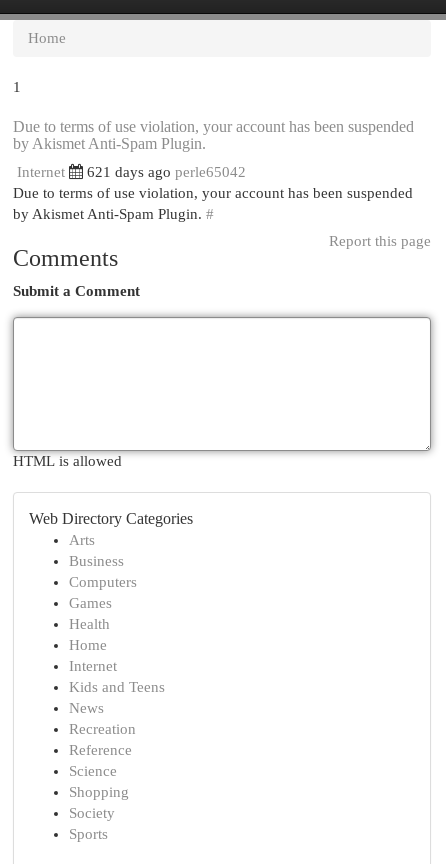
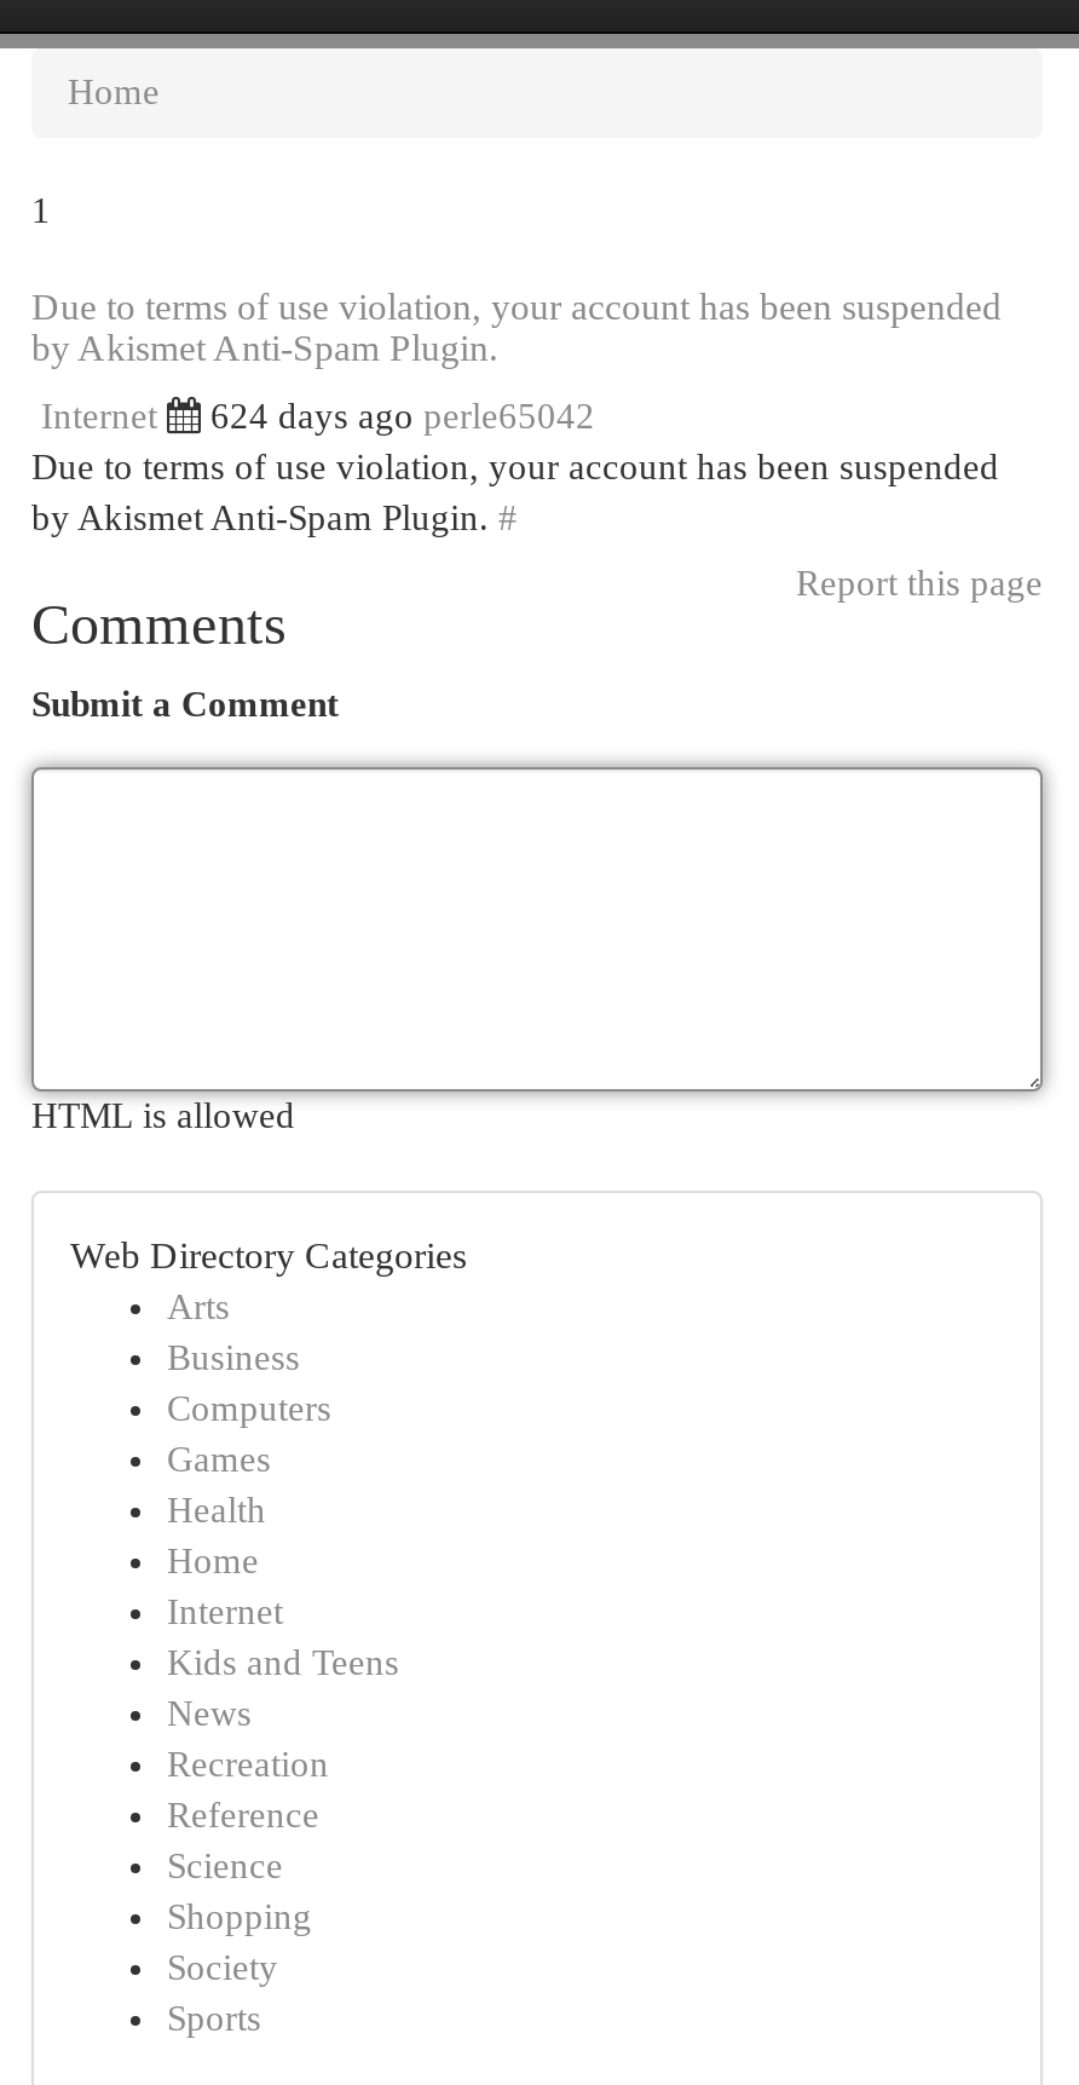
[87,164,246,180] 621 days ago perle65042 -> [210,397,595,436] 624 days ago perle65042

